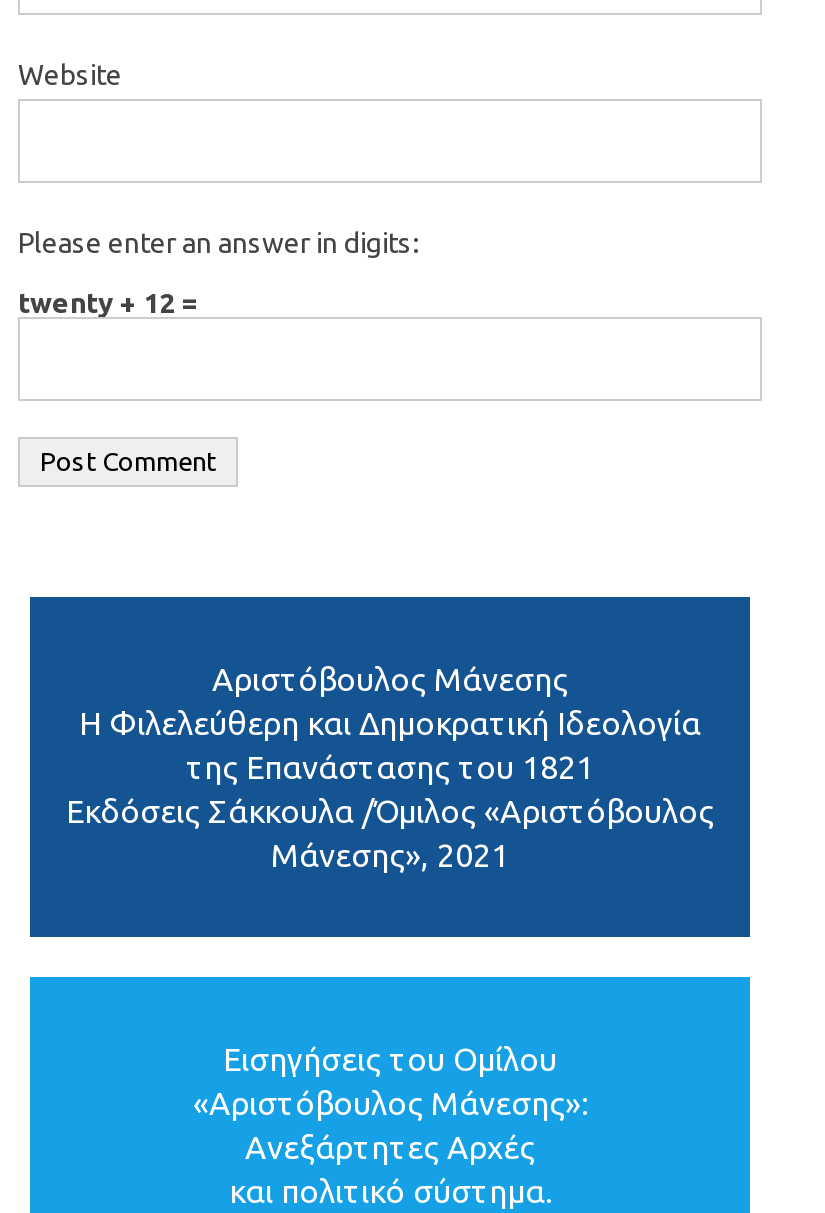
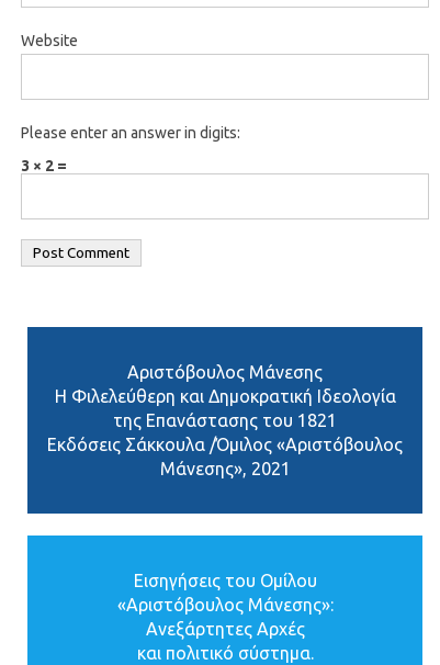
[18,287,200,319] twenty + 12 = -> [21,157,67,174] 3 × 2 =

